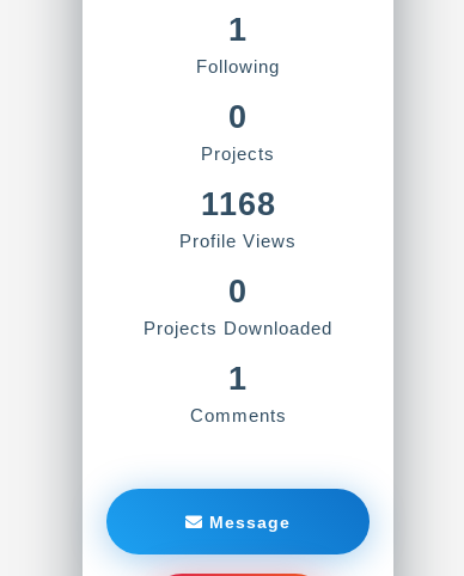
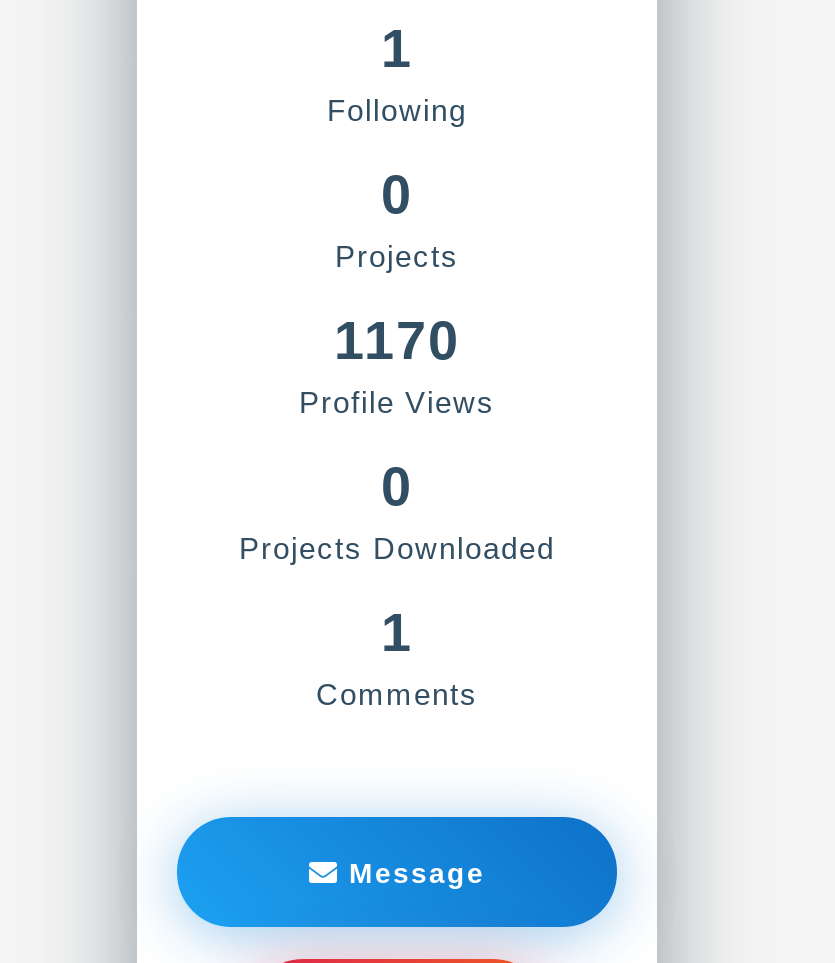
[200,186,276,222] 1168 -> [334,311,460,371] 1170

